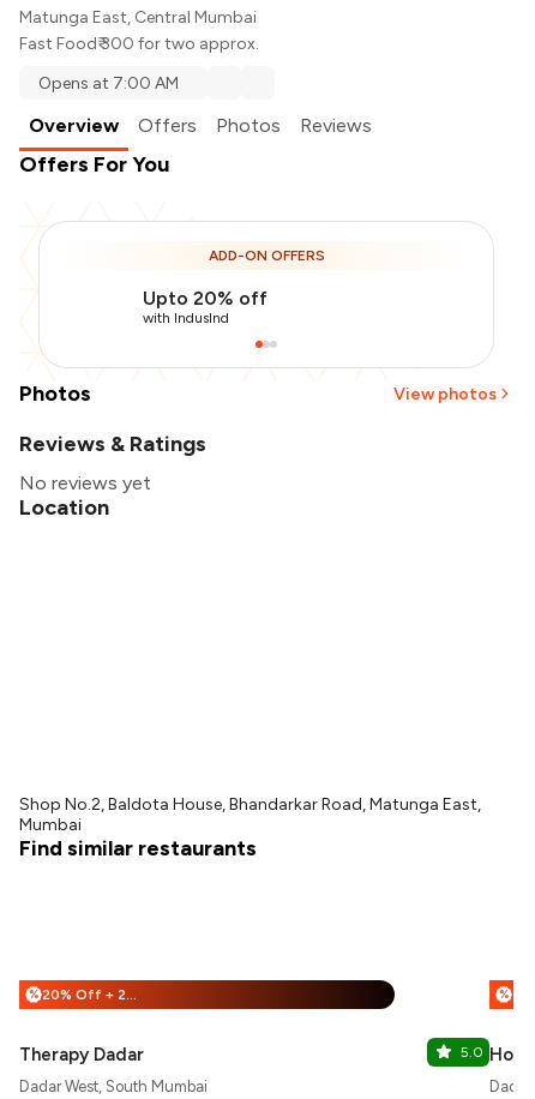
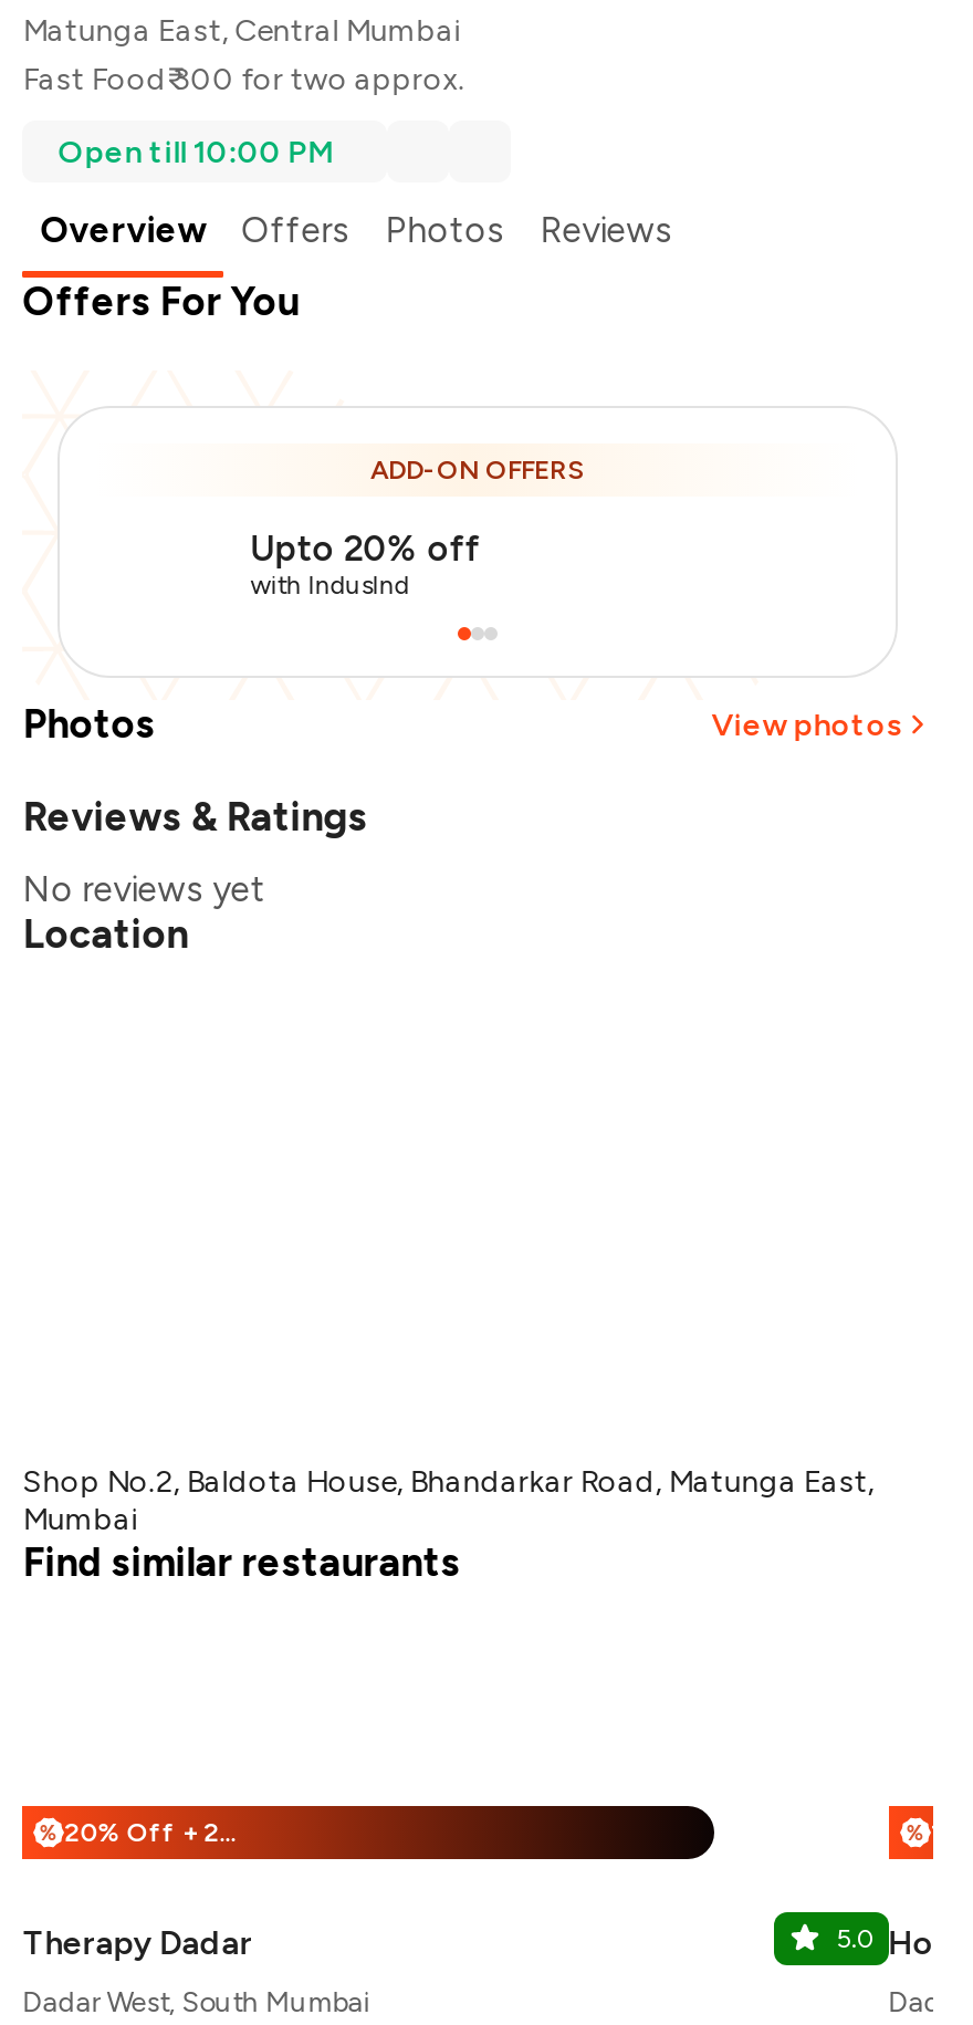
[39,73,179,93] Opens at 7:00 AM -> [58,133,335,171] Open till 10:00 PM

